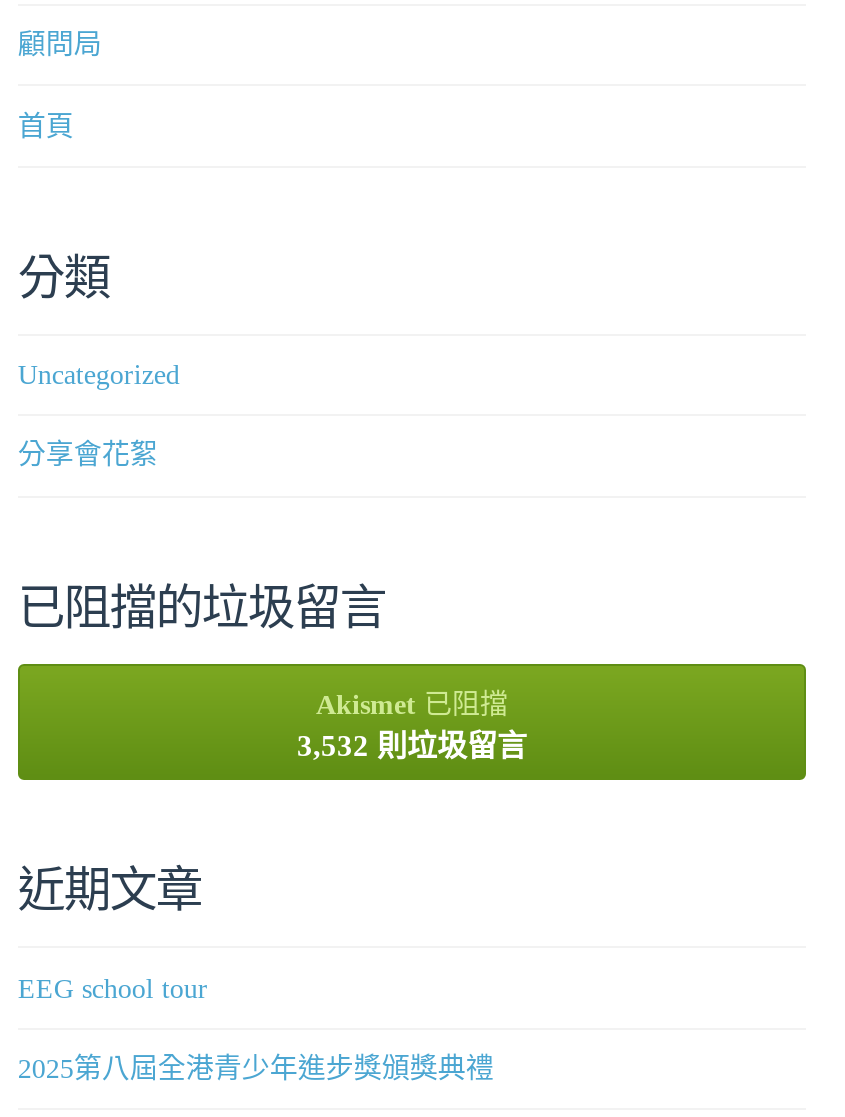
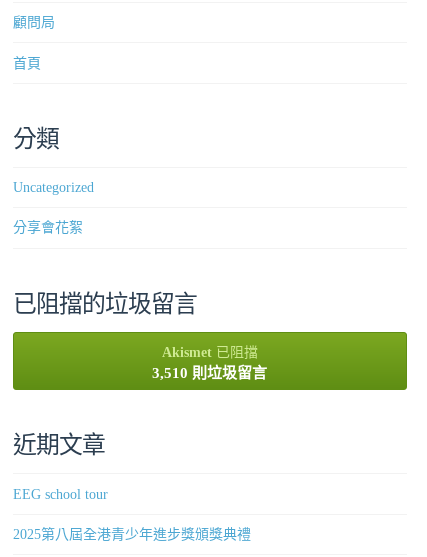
[297,730,527,762] 3,532 則垃圾留言 -> [152,365,267,381] 3,510 則垃圾留言

